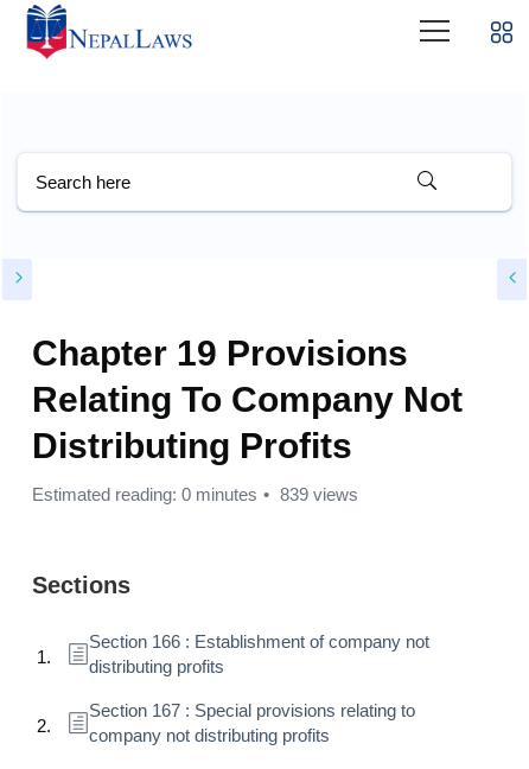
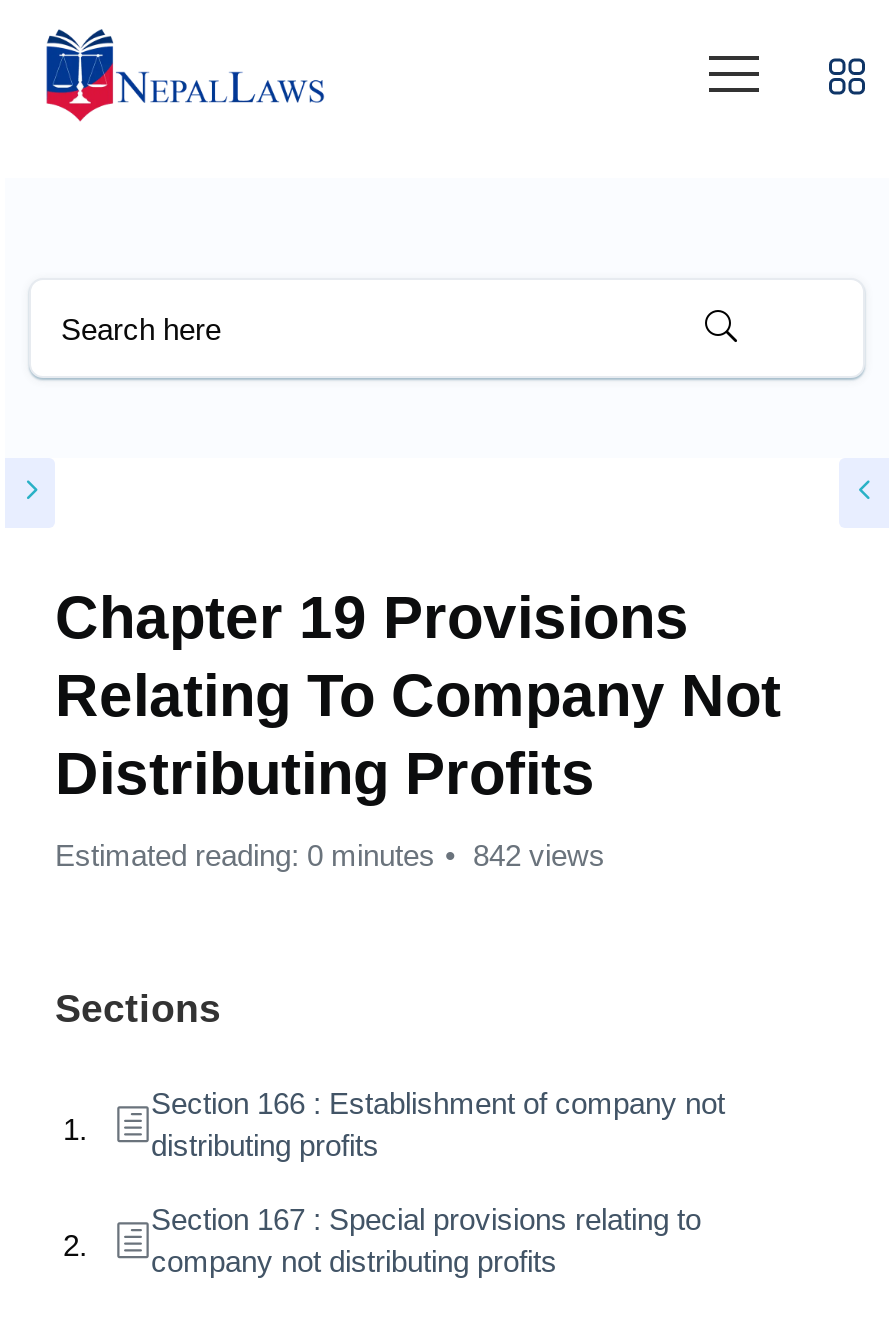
[32,484,358,504] Estimated reading: 0 minutes 839 views -> [55,838,605,872] Estimated reading: 0 minutes 842 views

